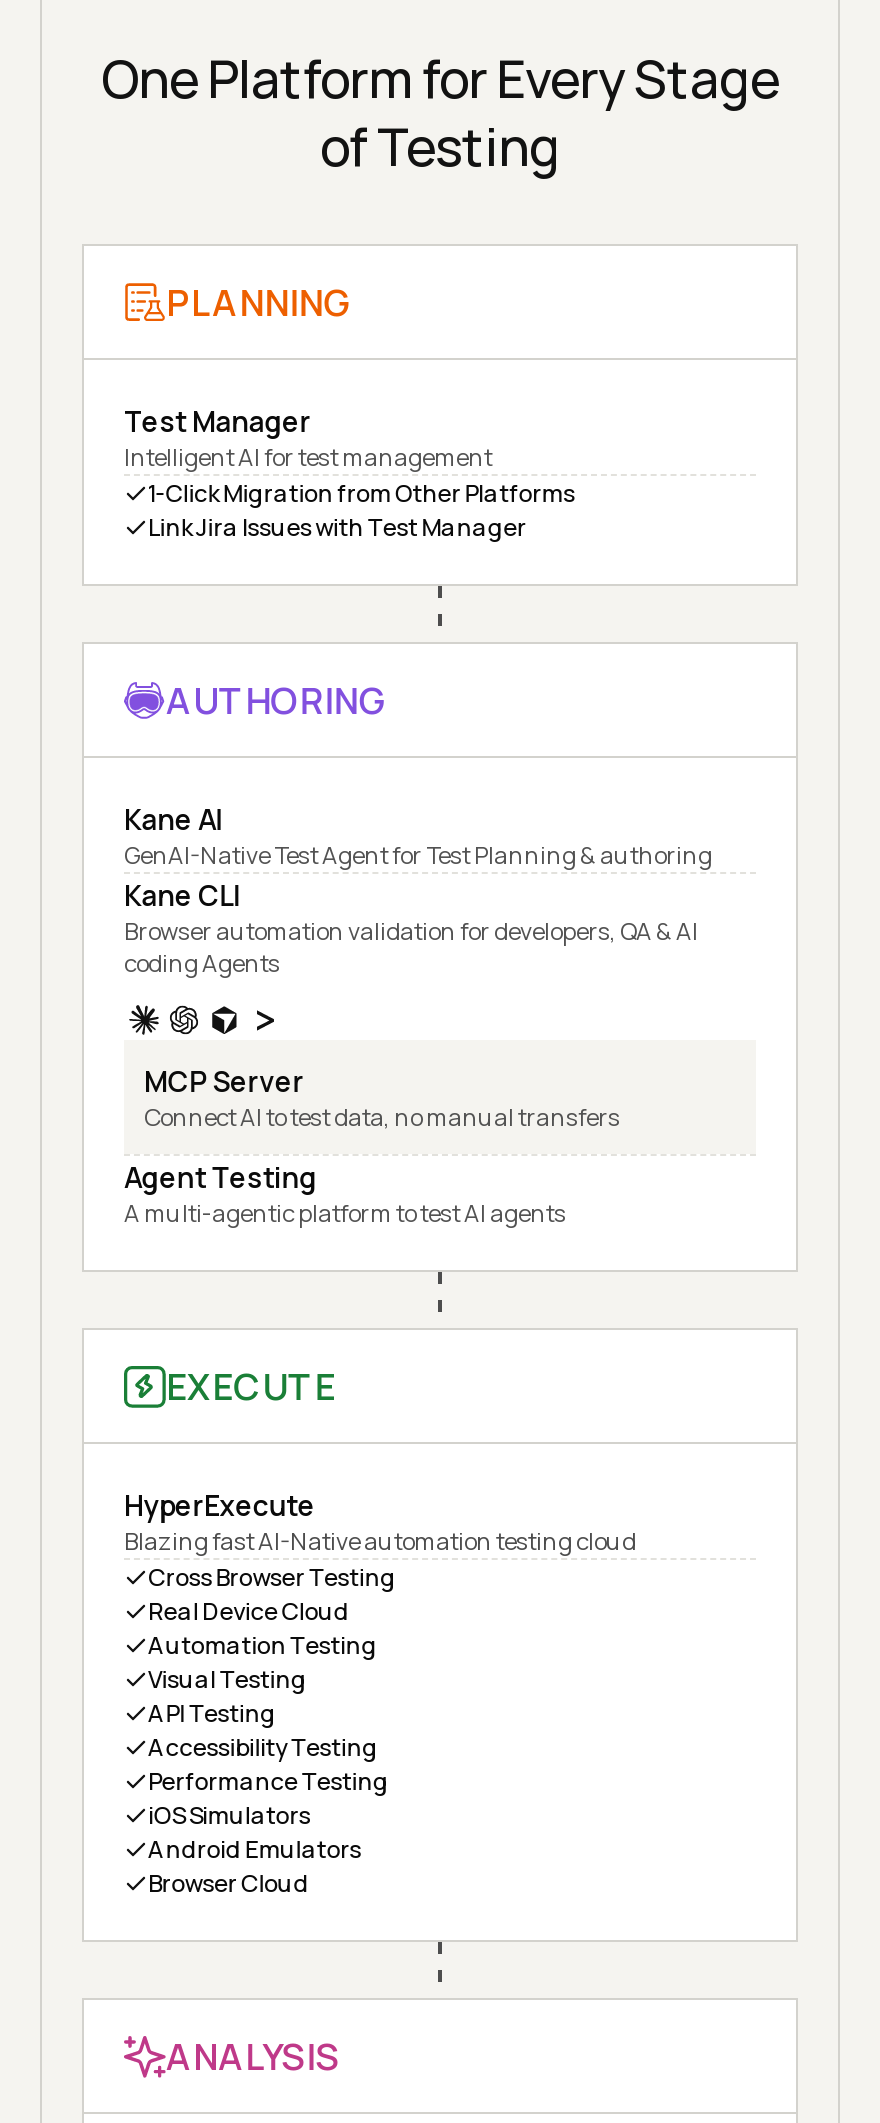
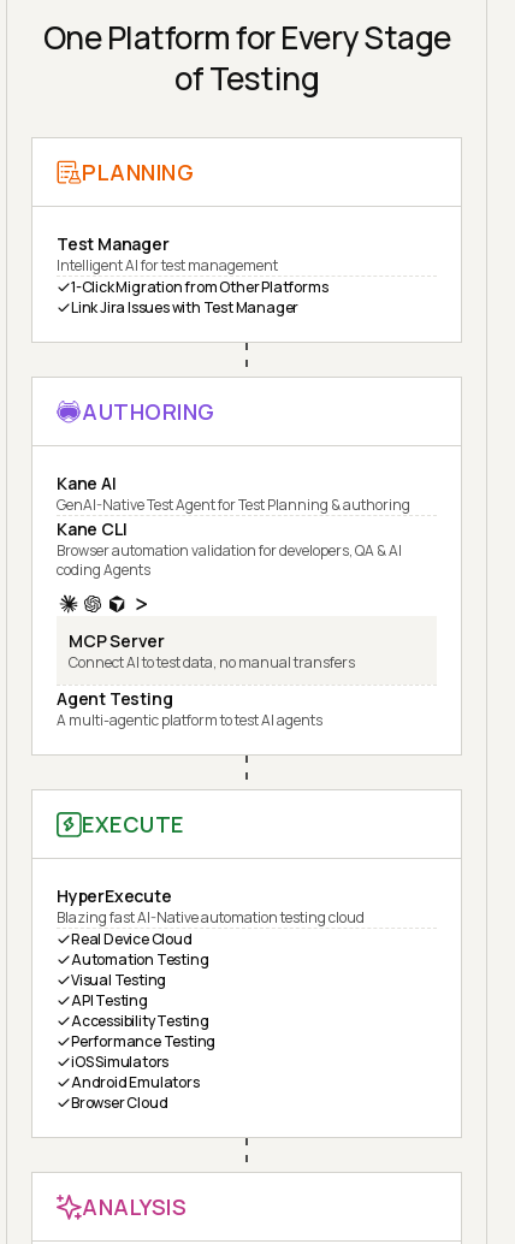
[148,1560,396,1594] Cross Browser Testing -> none

